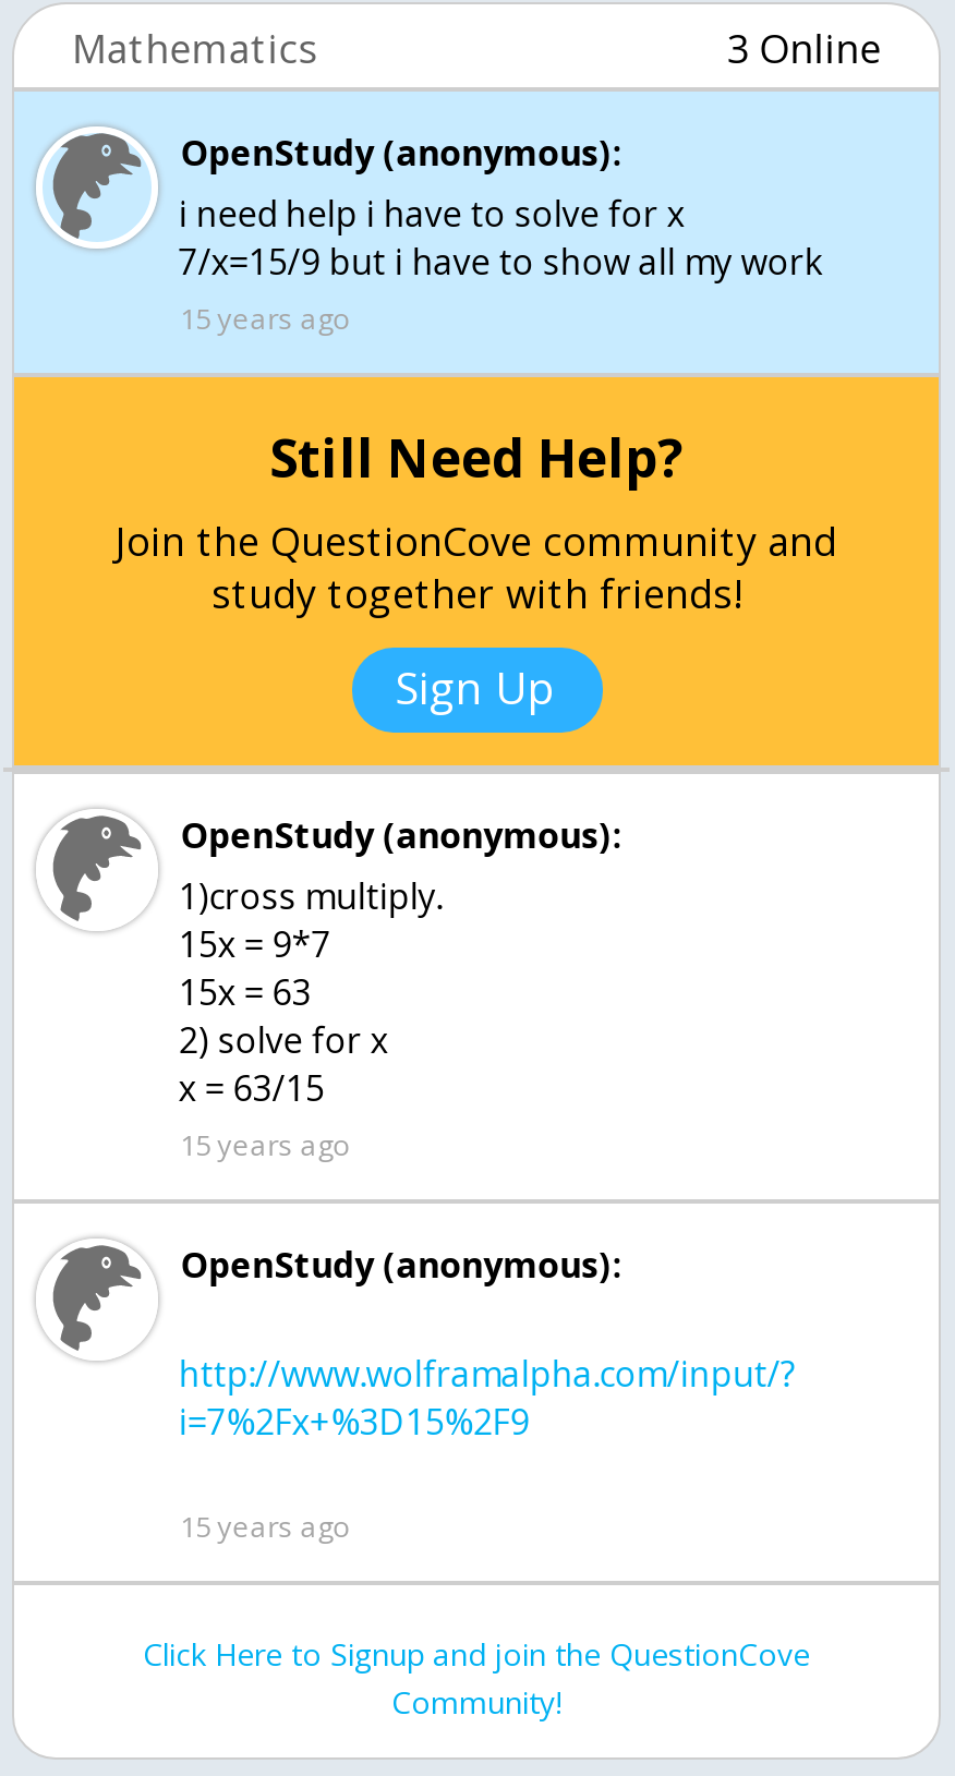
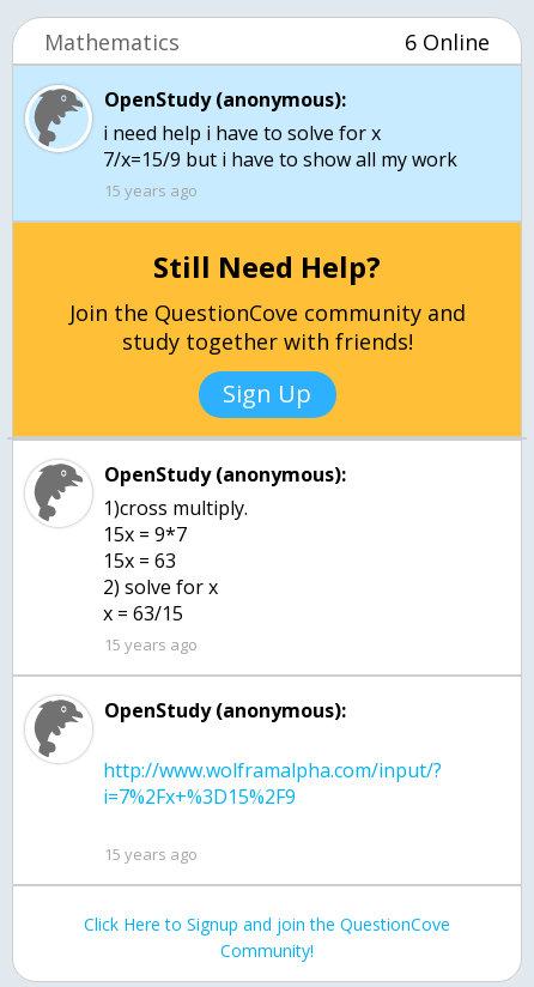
[727,22,882,74] 3 Online -> [404,28,489,56] 6 Online

